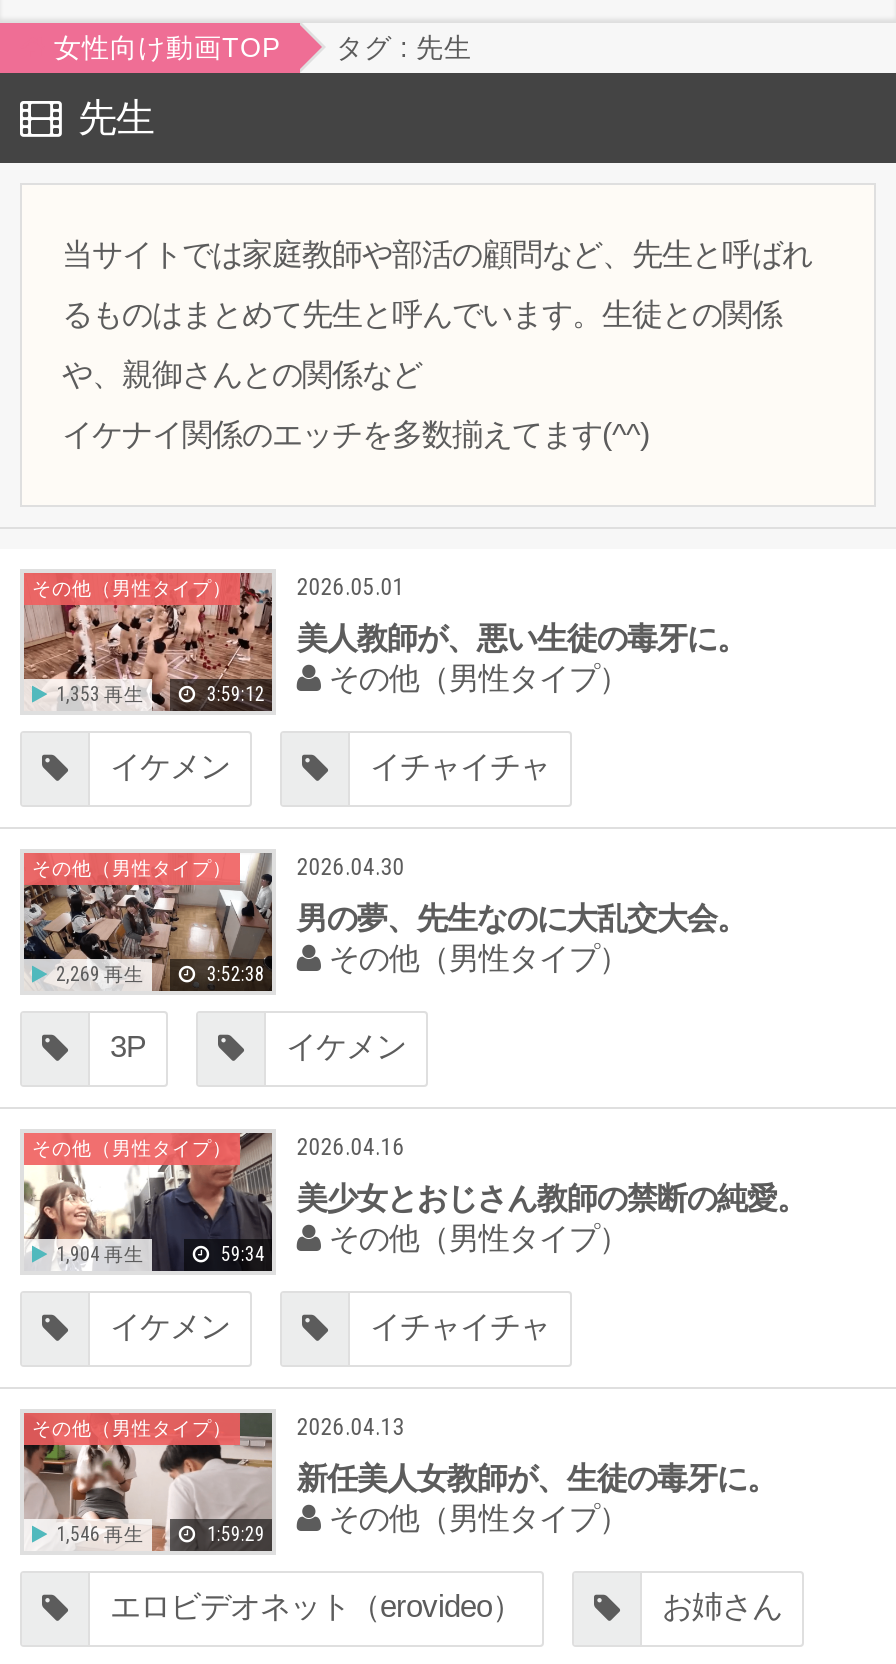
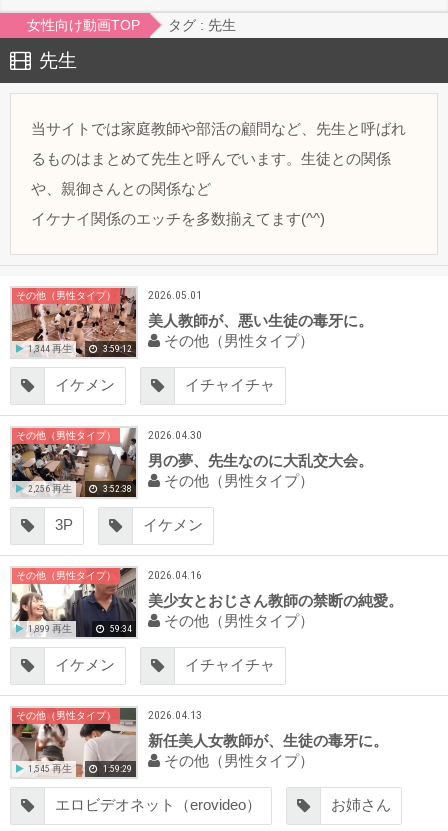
[56,683,144,705] 1,353 再生 -> [28,343,72,354] 1,344 再生
[56,963,144,985] 2,269 再生 -> [28,483,72,494] 2,256 再生
[56,1244,144,1266] 1,904 再生 -> [28,623,72,634] 1,899 再生
[56,1524,144,1546] 1,546 再生 -> [28,763,72,774] 1,545 再生

